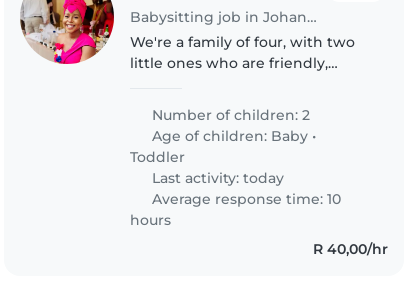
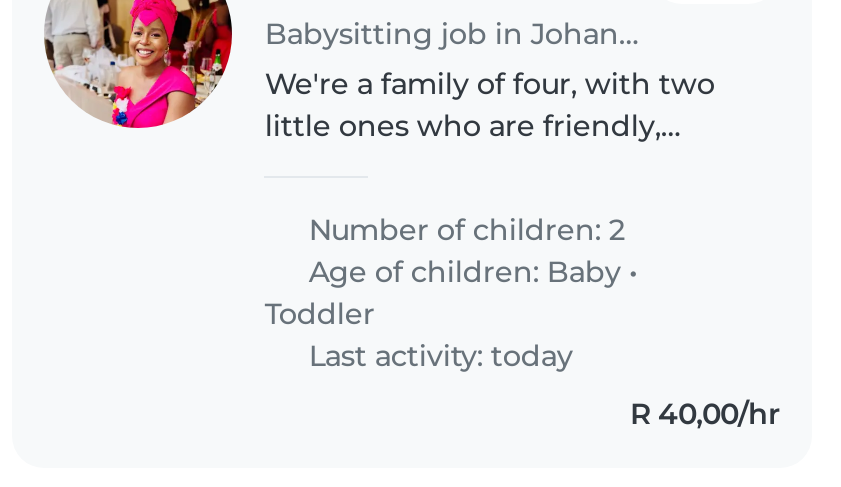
[130,190,341,229] Average response time: 10 | hours -> none

